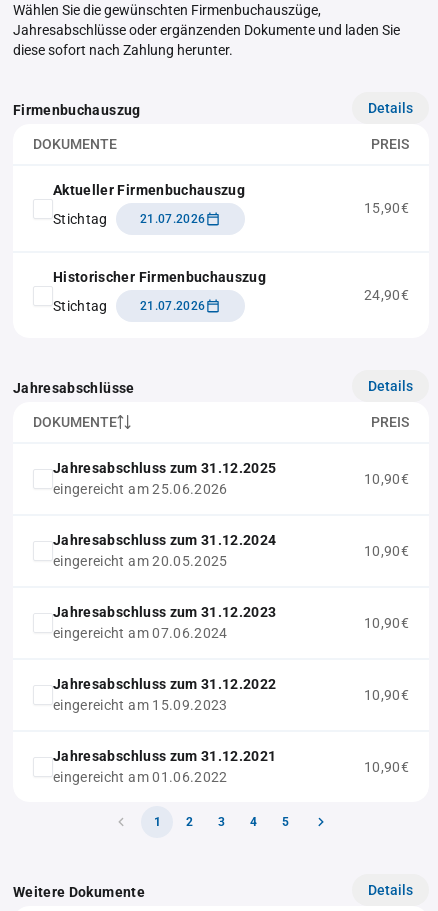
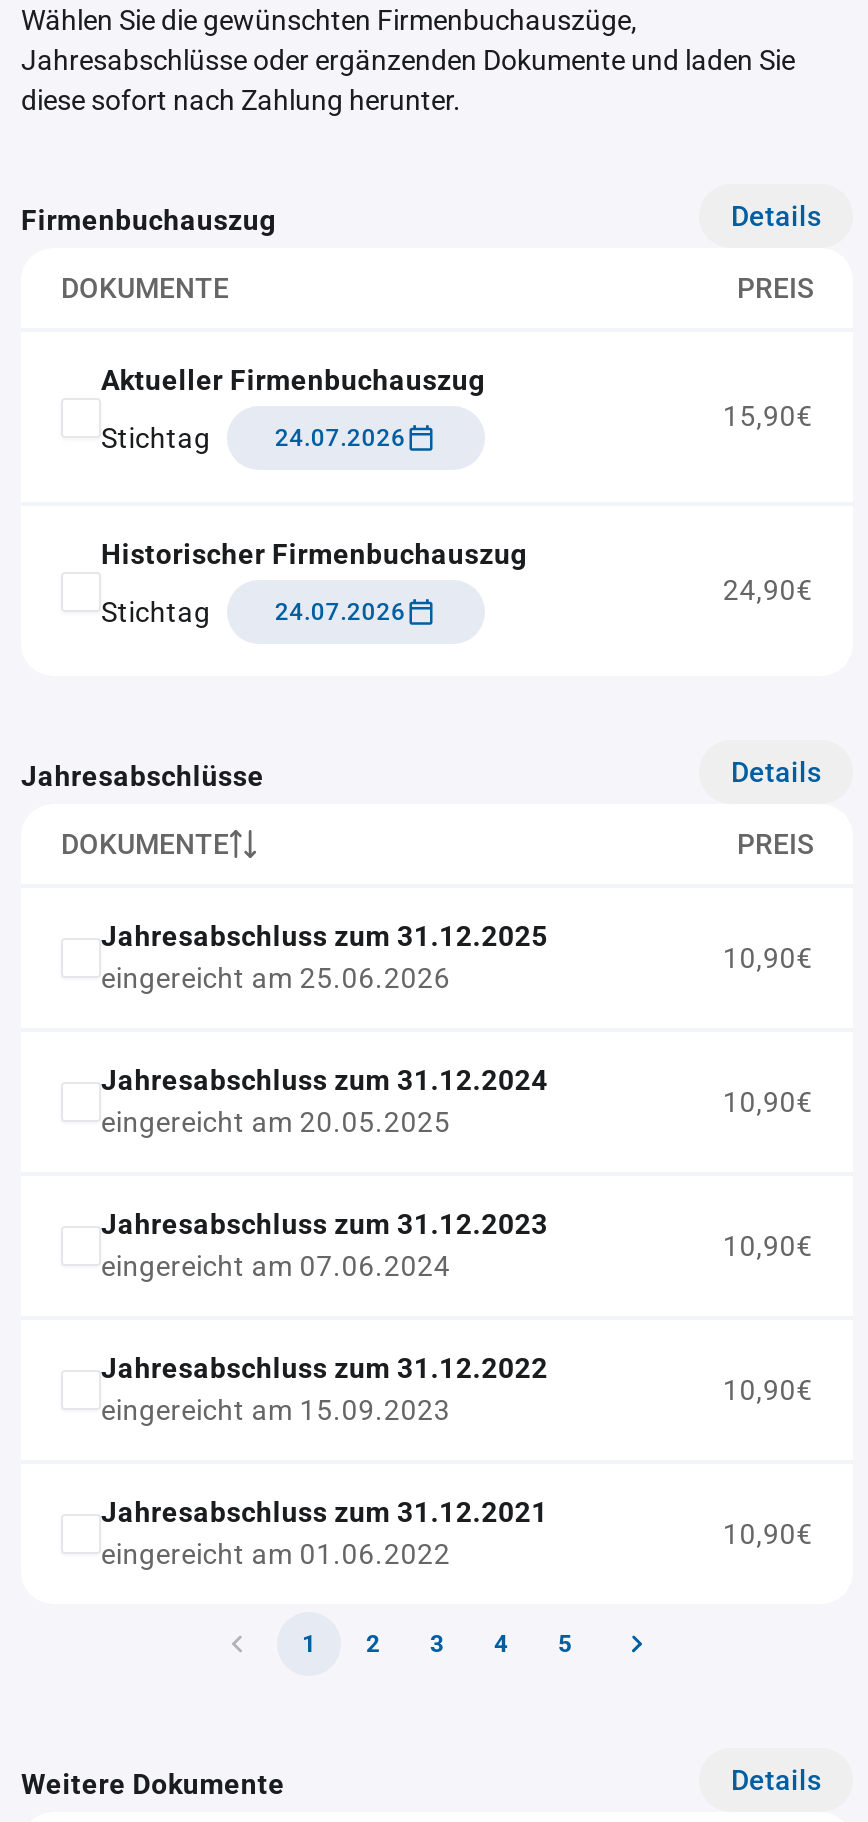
[140,212,205,226] 21.07.2026 -> [275,424,406,452] 24.07.2026
[140,299,205,313] 21.07.2026 -> [275,598,406,626] 24.07.2026

